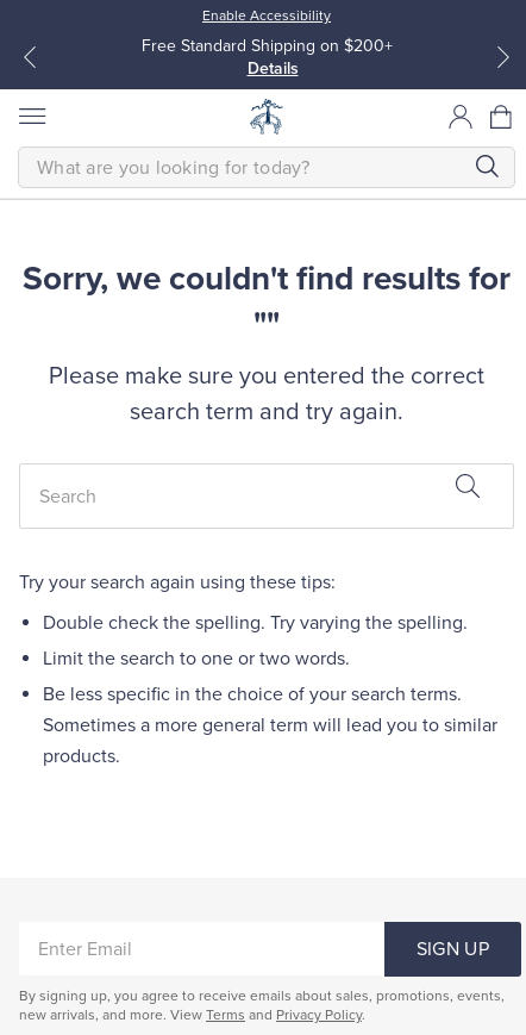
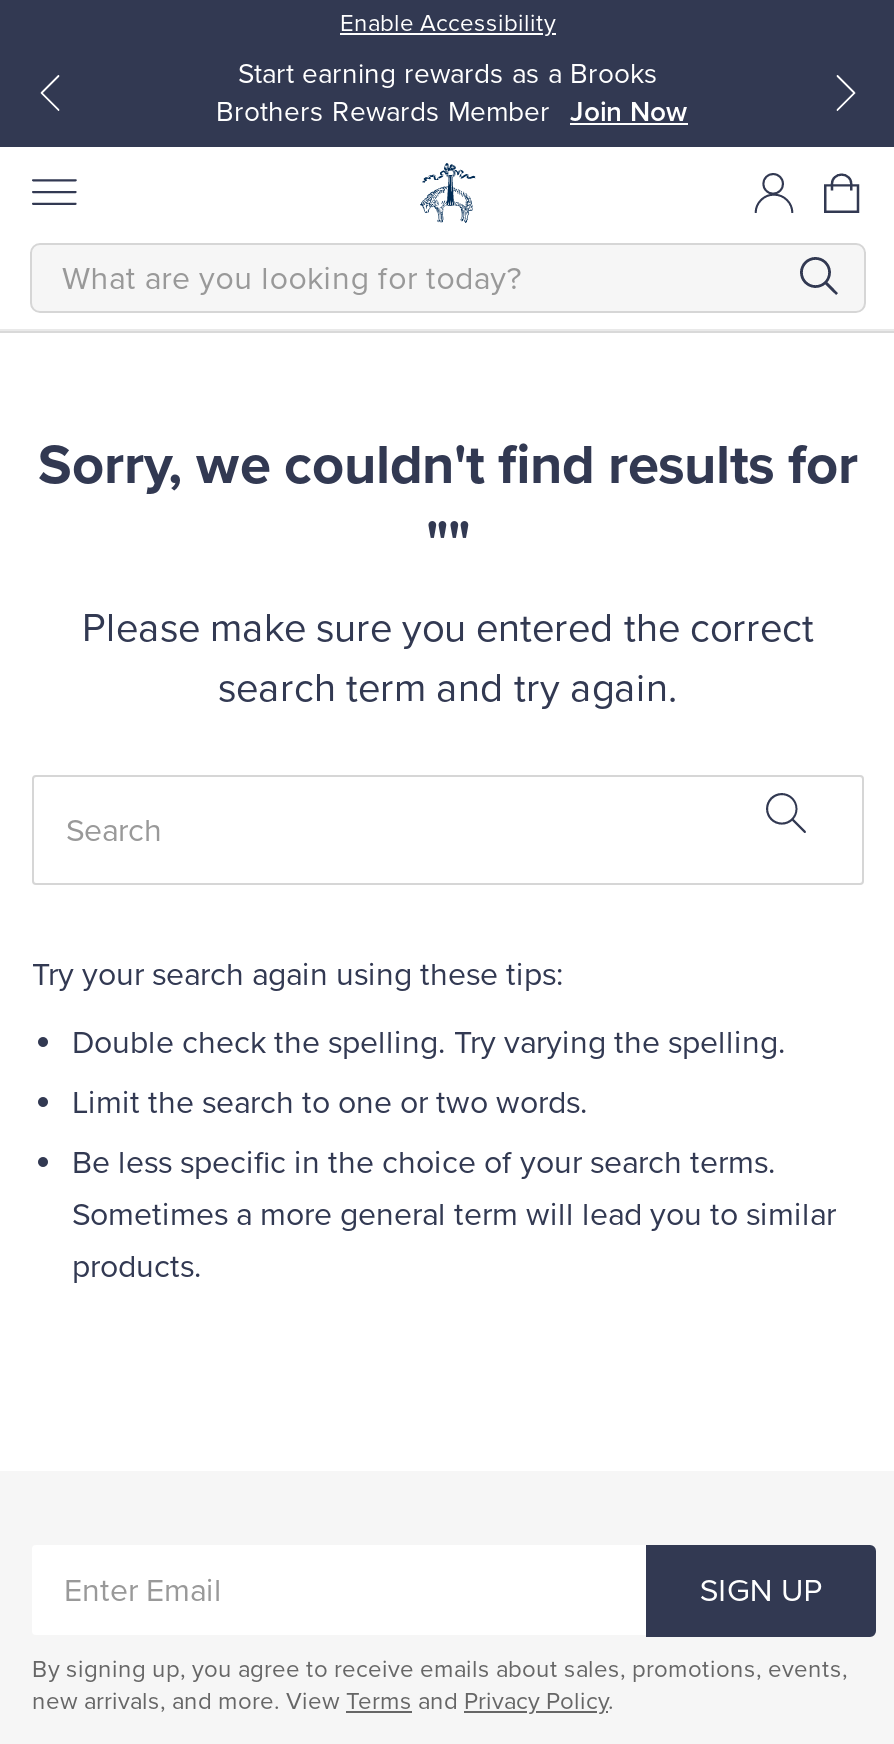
[141,36,392,79] Free Standard Shipping on $200+ | Details -> [208,57,688,129] Start earning rewards as a Brooks | Brothers Rewards Member Join Now

